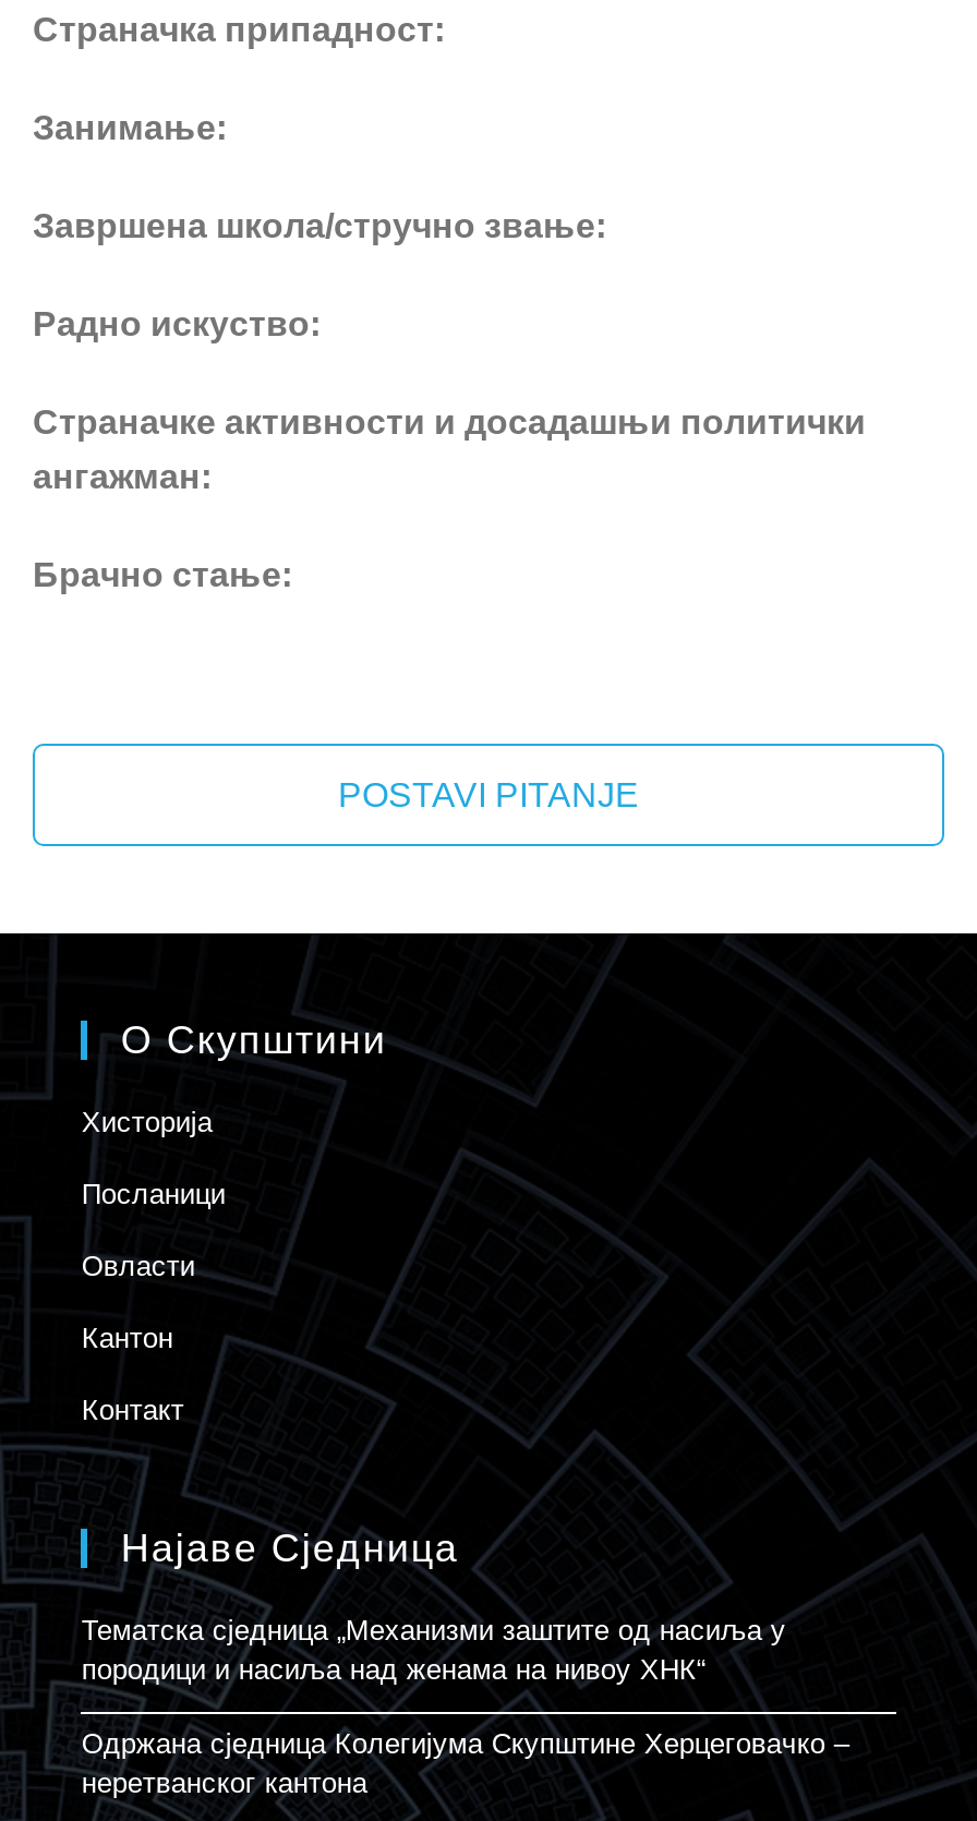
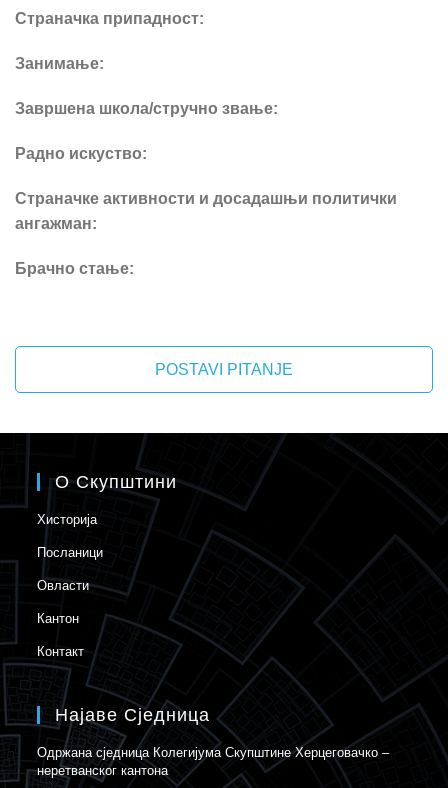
[82,1614,786,1686] Тематска сједница „Механизми заштите од насиља у | породици и насиља над женама на нивоу ХНК“ -> none

